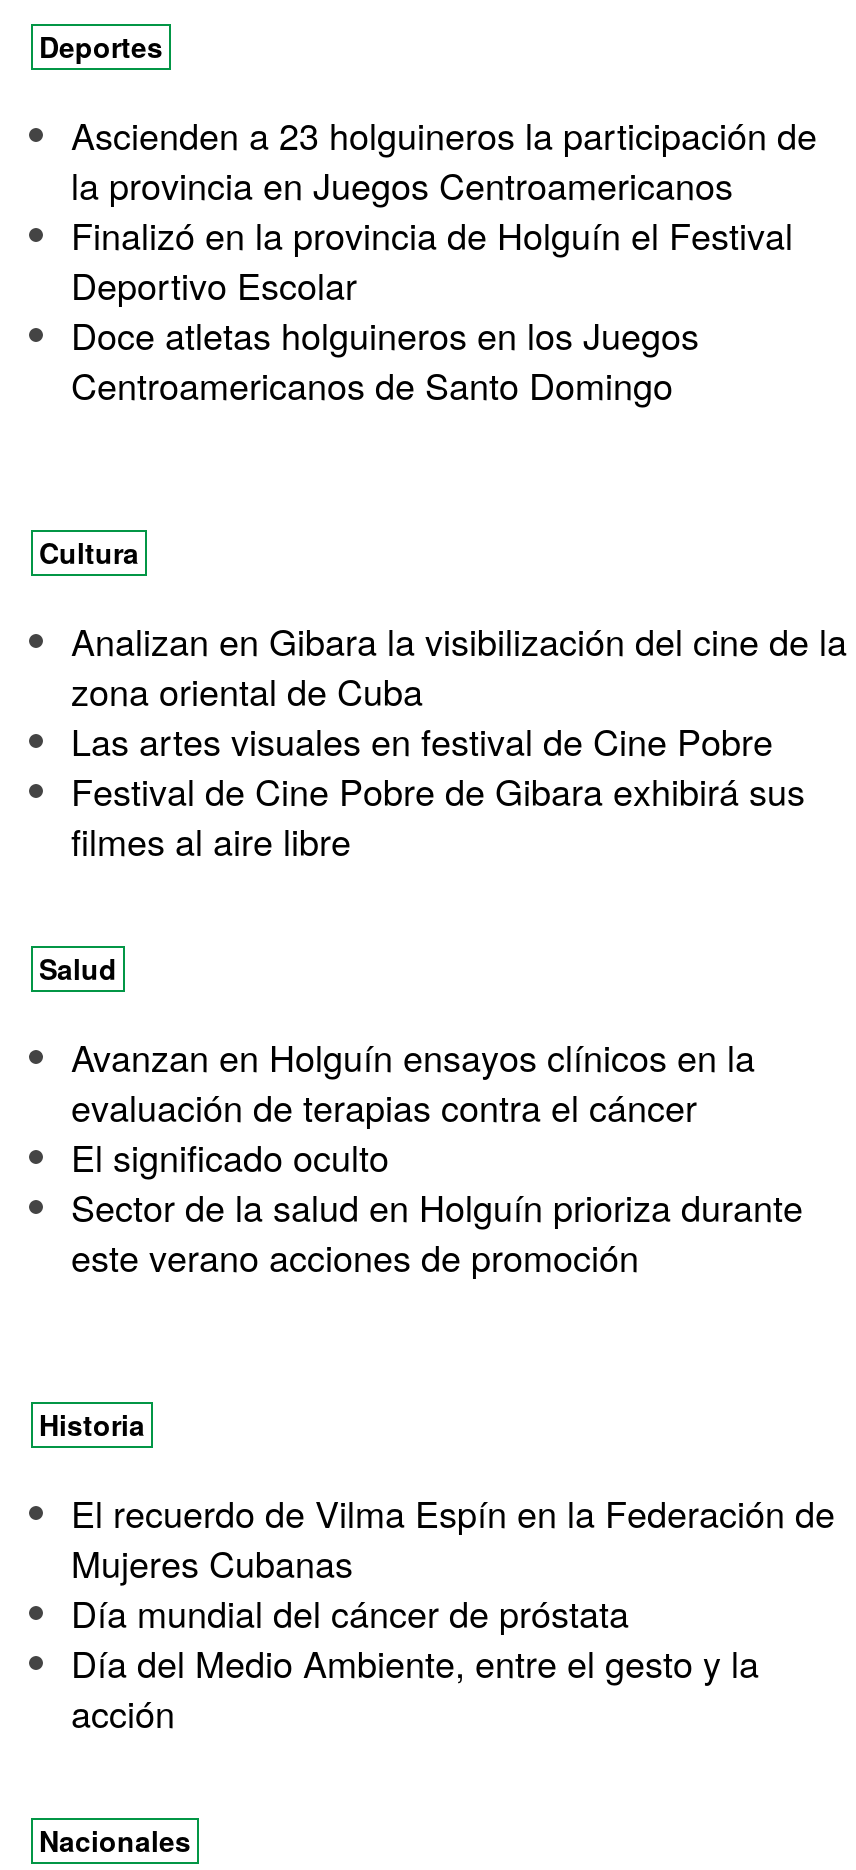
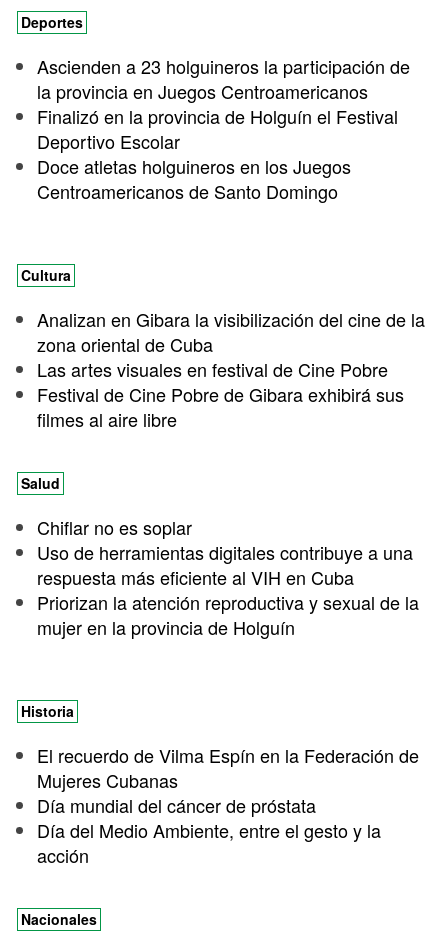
[71,1029,803,1281] Avanzan en Holguín ensayos clínicos en la | evaluación de terapias contra el cáncer | El significado oculto | Sector de la salud en Holguín prioriza durante | este verano acciones de promoción -> [37,514,419,640] Chiflar no es soplar | Uso de herramientas digitales contribuye a una | respuesta más eficiente al VIH en Cuba | Priorizan la atención reproductiva y sexual de la | mujer en la provincia de Holguín

